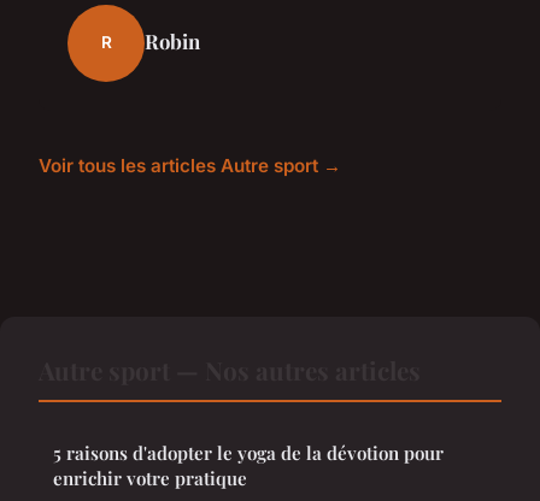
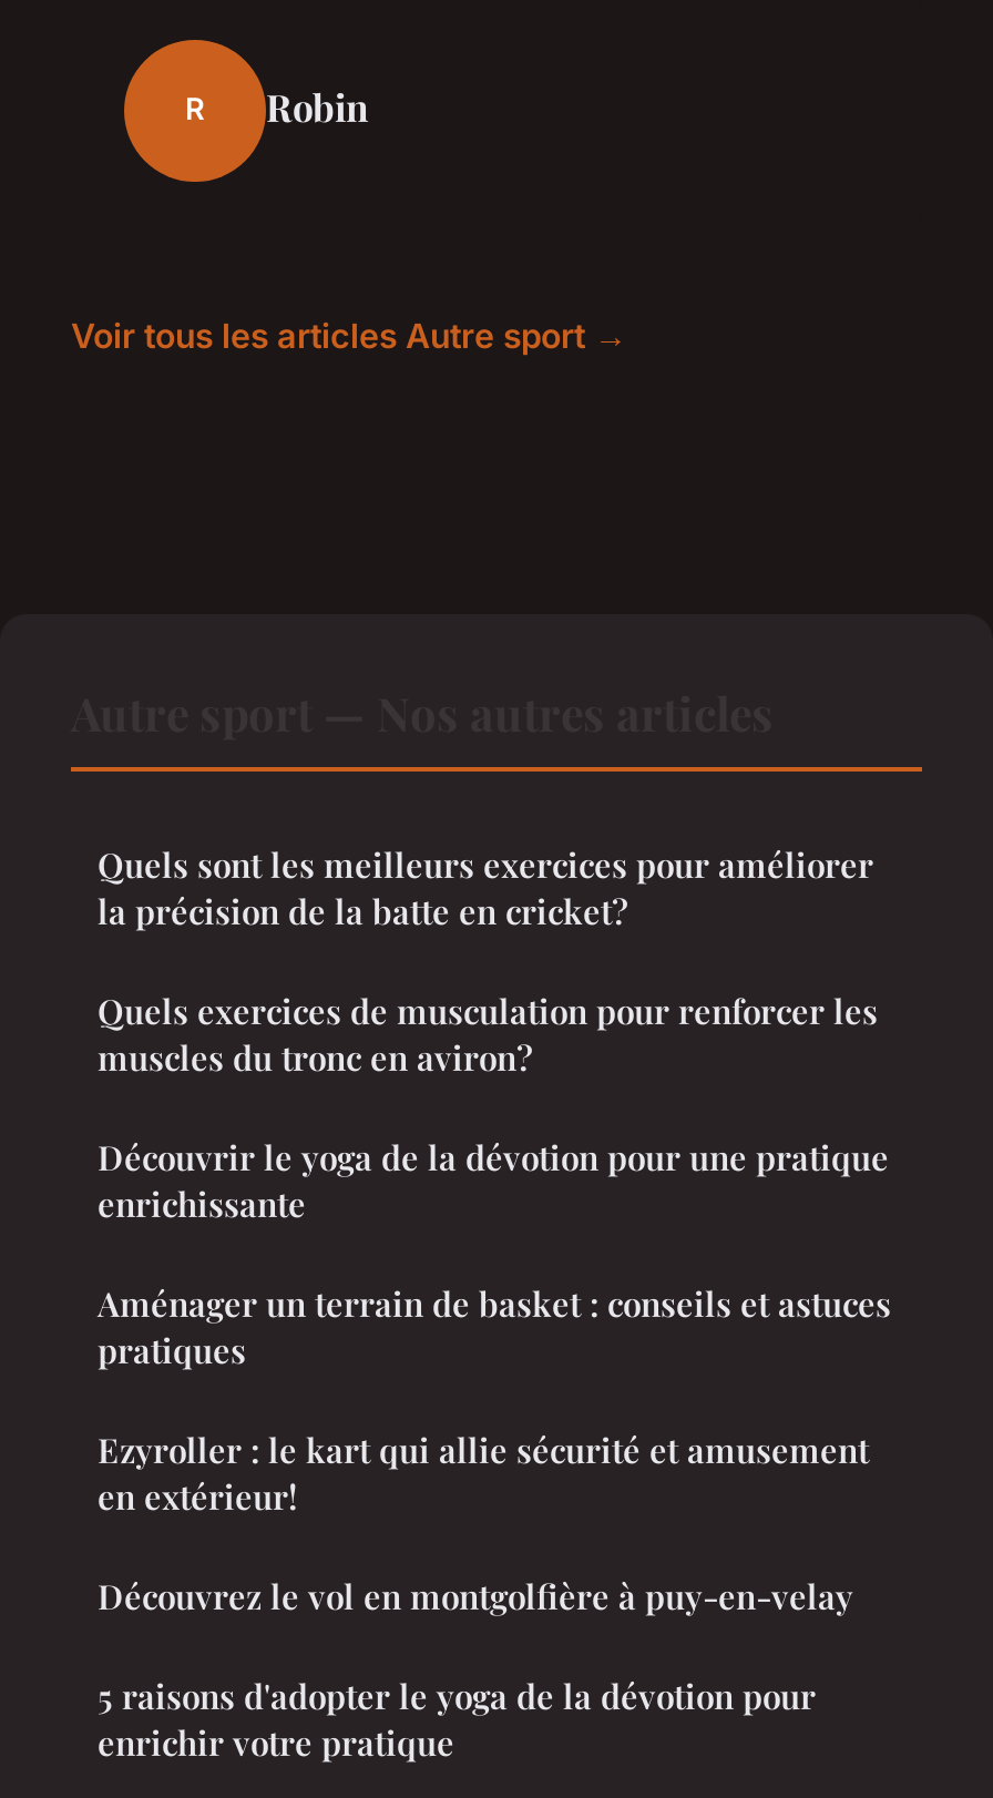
none -> [98,842,891,1618] Quels sont les meilleurs exercices pour améliorer | la précision de la batte en cricket? | Quels exercices de musculation pour renforcer les | muscles du tronc en aviron? | Découvrir le yoga de la dévotion pour une pratique | enrichissante | Aménager un terrain de basket : conseils et astuces | pratiques | Ezyroller : le kart qui allie sécurité et amusement | en extérieur! | Découvrez le vol en montgolfière à puy-en-velay

